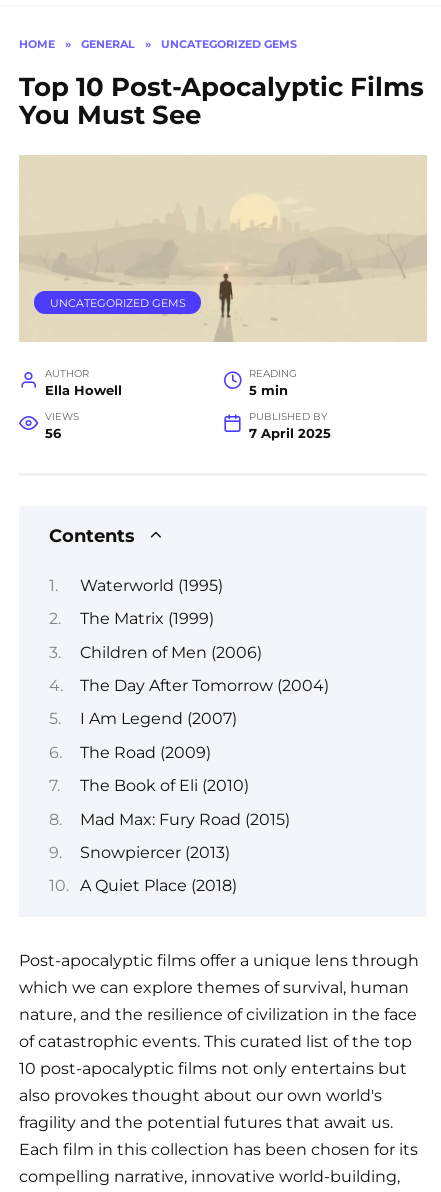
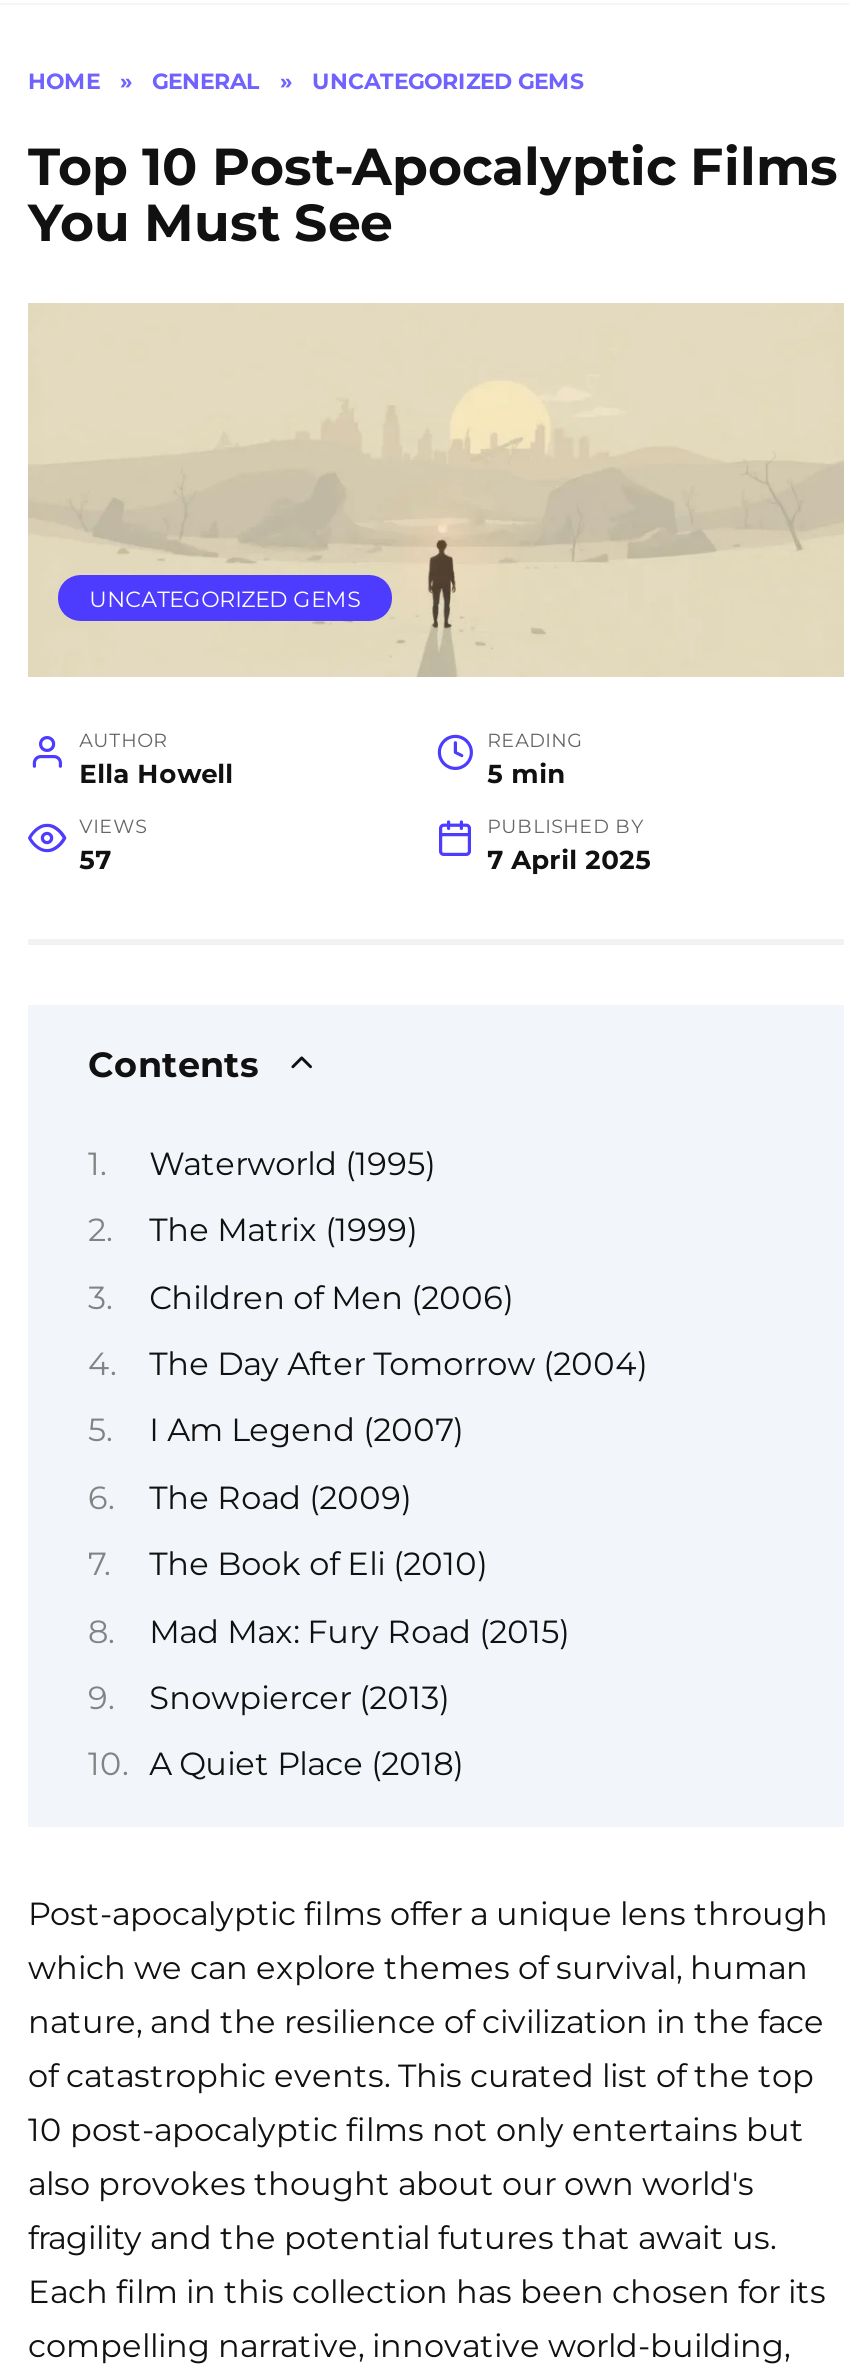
[45,426,61,441] 56 -> [79,846,111,876] 57

